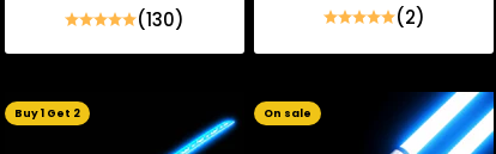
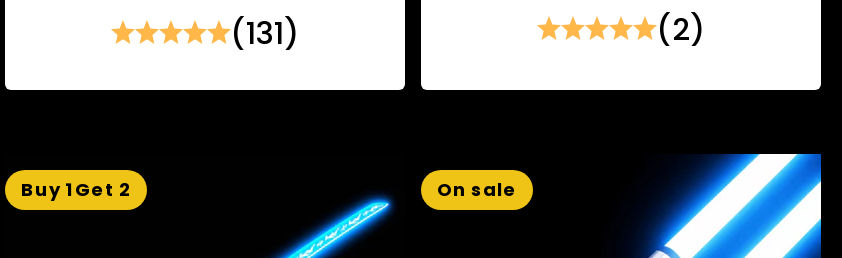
[137,7,185,32] (130) -> [230,11,300,53] (131)

